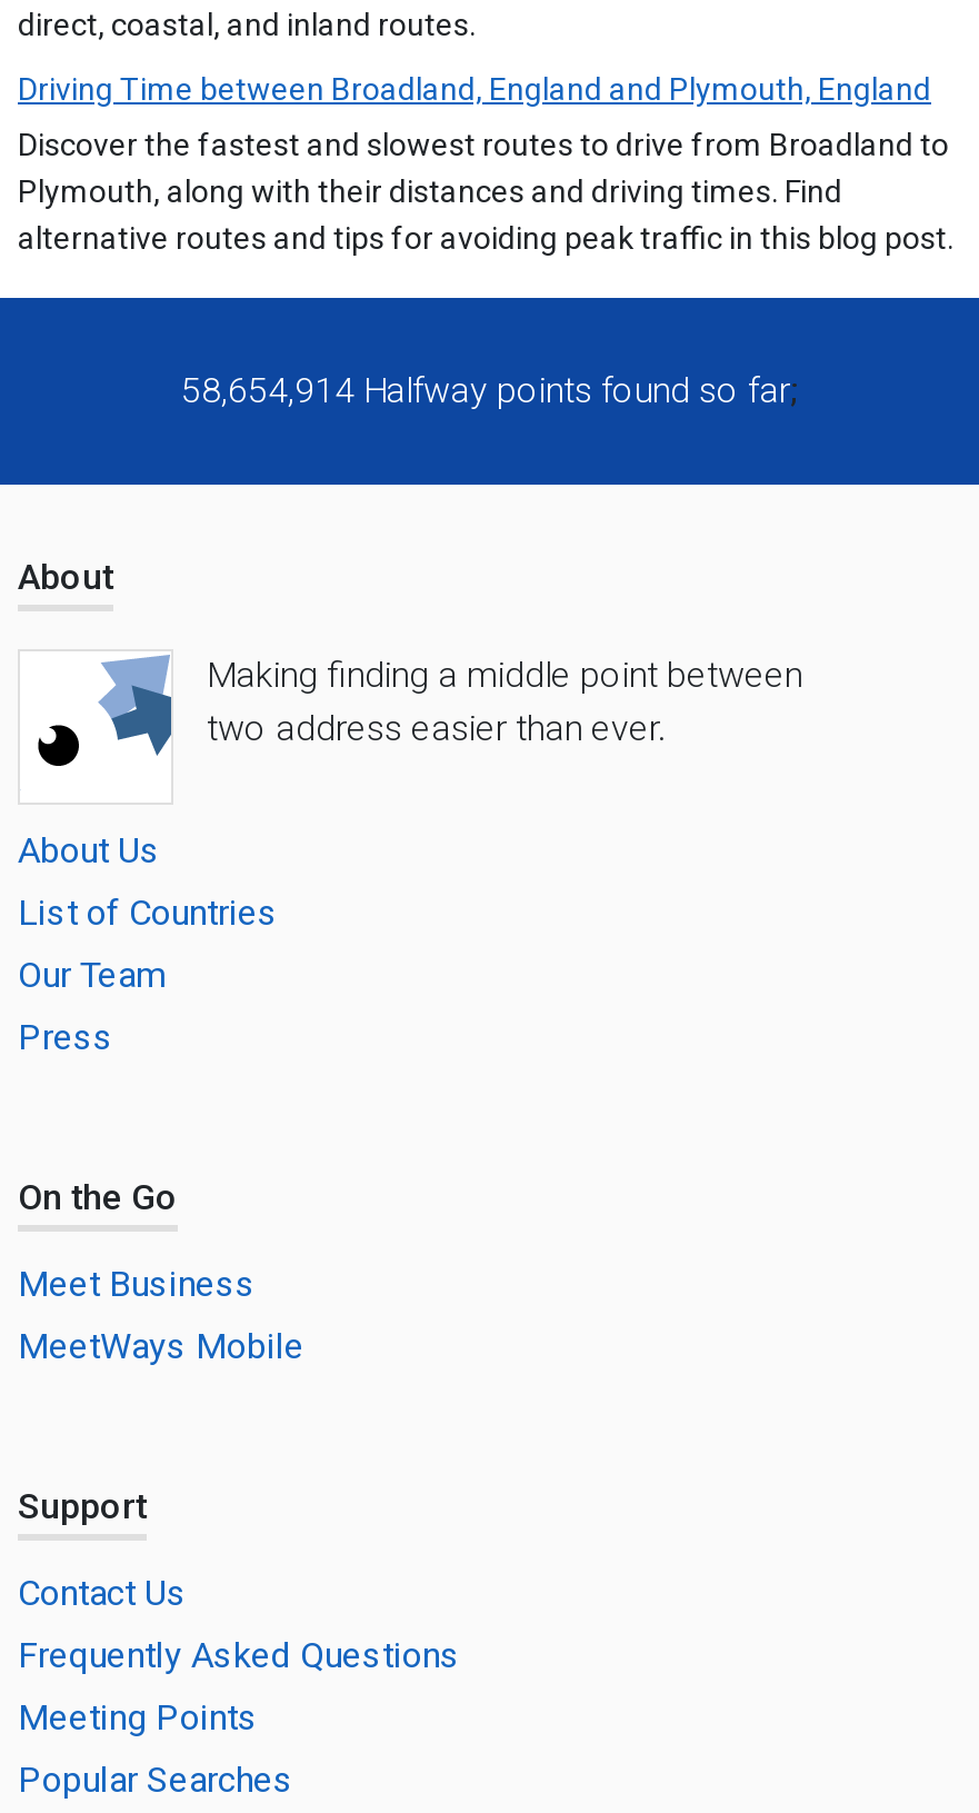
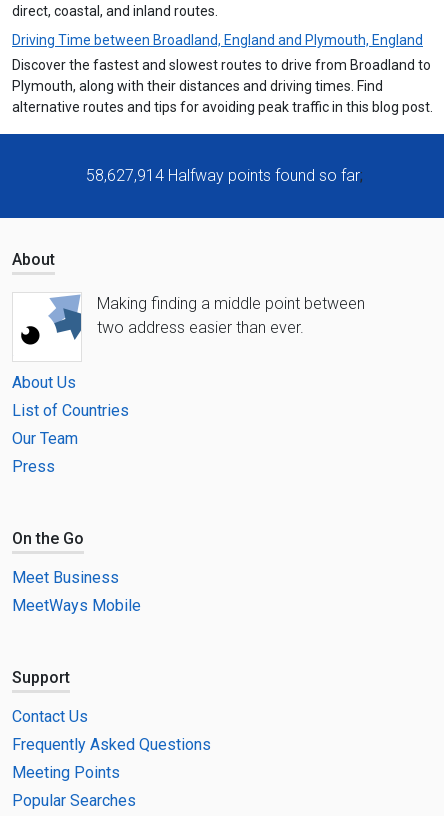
[181,369,797,412] 58,654,914 Halfway points found so far; -> [85,166,362,185] 58,627,914 Halfway points found so far;

